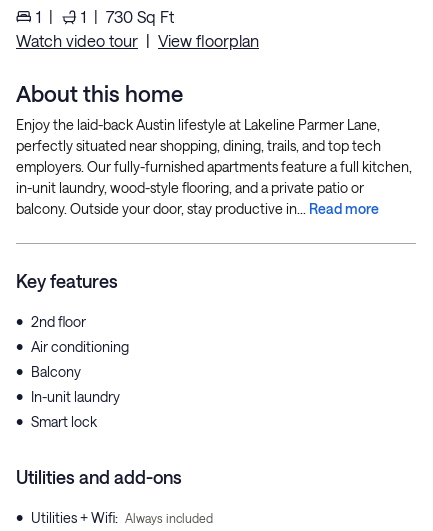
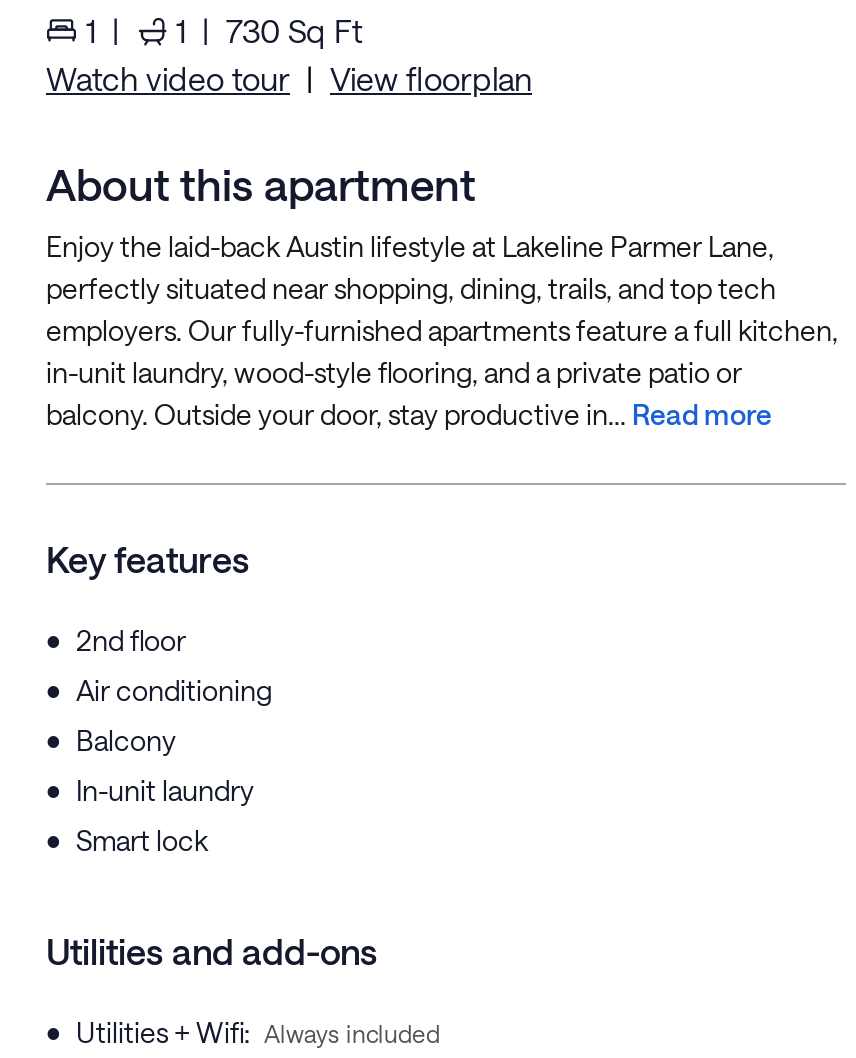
[16,80,183,106] About this home -> [46,157,476,209] About this apartment

